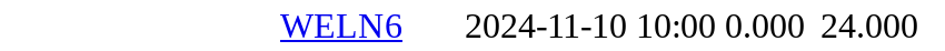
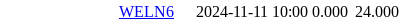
[280,8,918,45] WELN6 2024-11-10 10:00 0.000 24.000 -> [119,3,399,20] WELN6 2024-11-11 10:00 0.000 24.000

